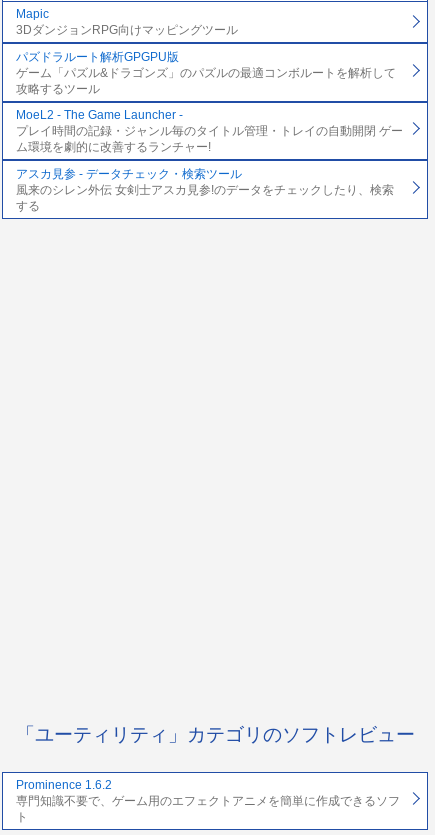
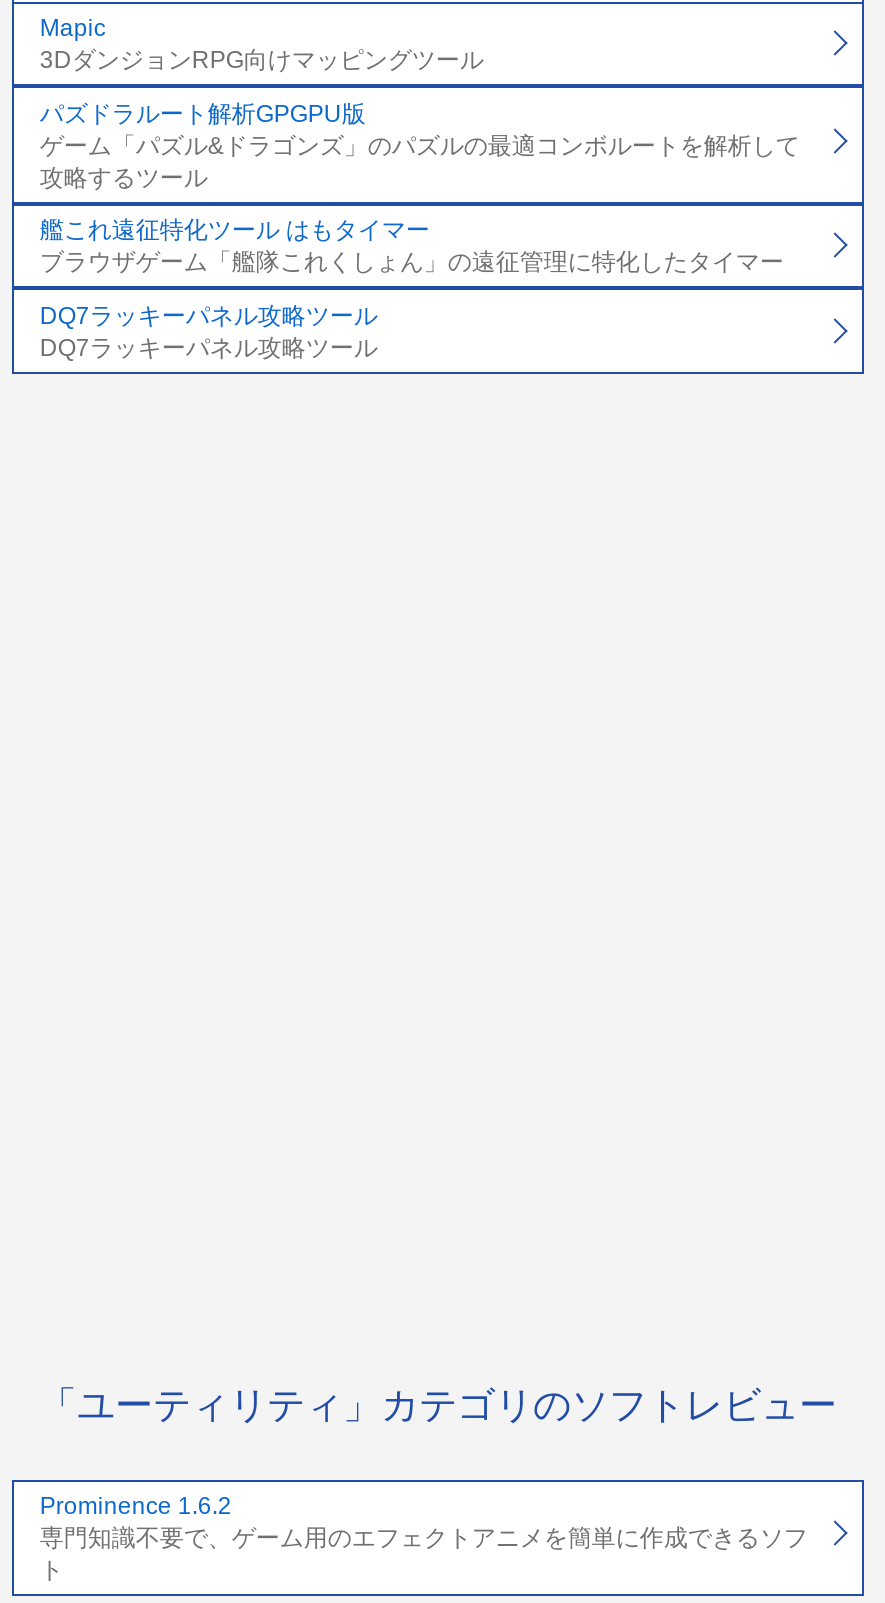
[16,108,403,154] MoeL2 - The Game Launcher - | プレイ時間の記録・ジャンル毎のタイトル管理・トレイの自動開閉 ゲー | ム環境を劇的に改善するランチャー! -> [40,216,784,276] 艦これ遠征特化ツール はもタイマー | ブラウザゲーム「艦隊これくしょん」の遠征管理に特化したタイマー
[16,167,394,213] アスカ見参 - データチェック・検索ツール | 風来のシレン外伝 女剣士アスカ見参!のデータをチェックしたり、検索 | する -> [40,301,378,361] DQ7ラッキーパネル攻略ツール | DQ7ラッキーパネル攻略ツール

